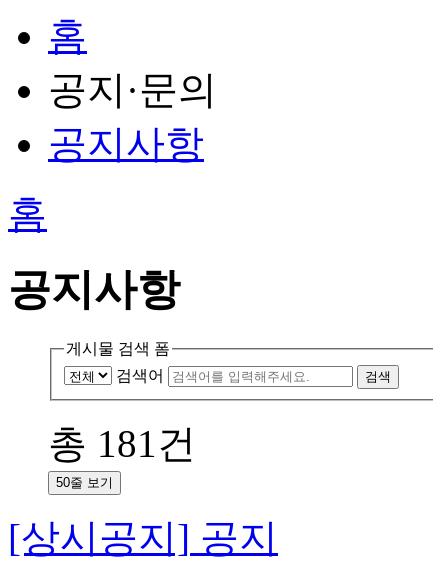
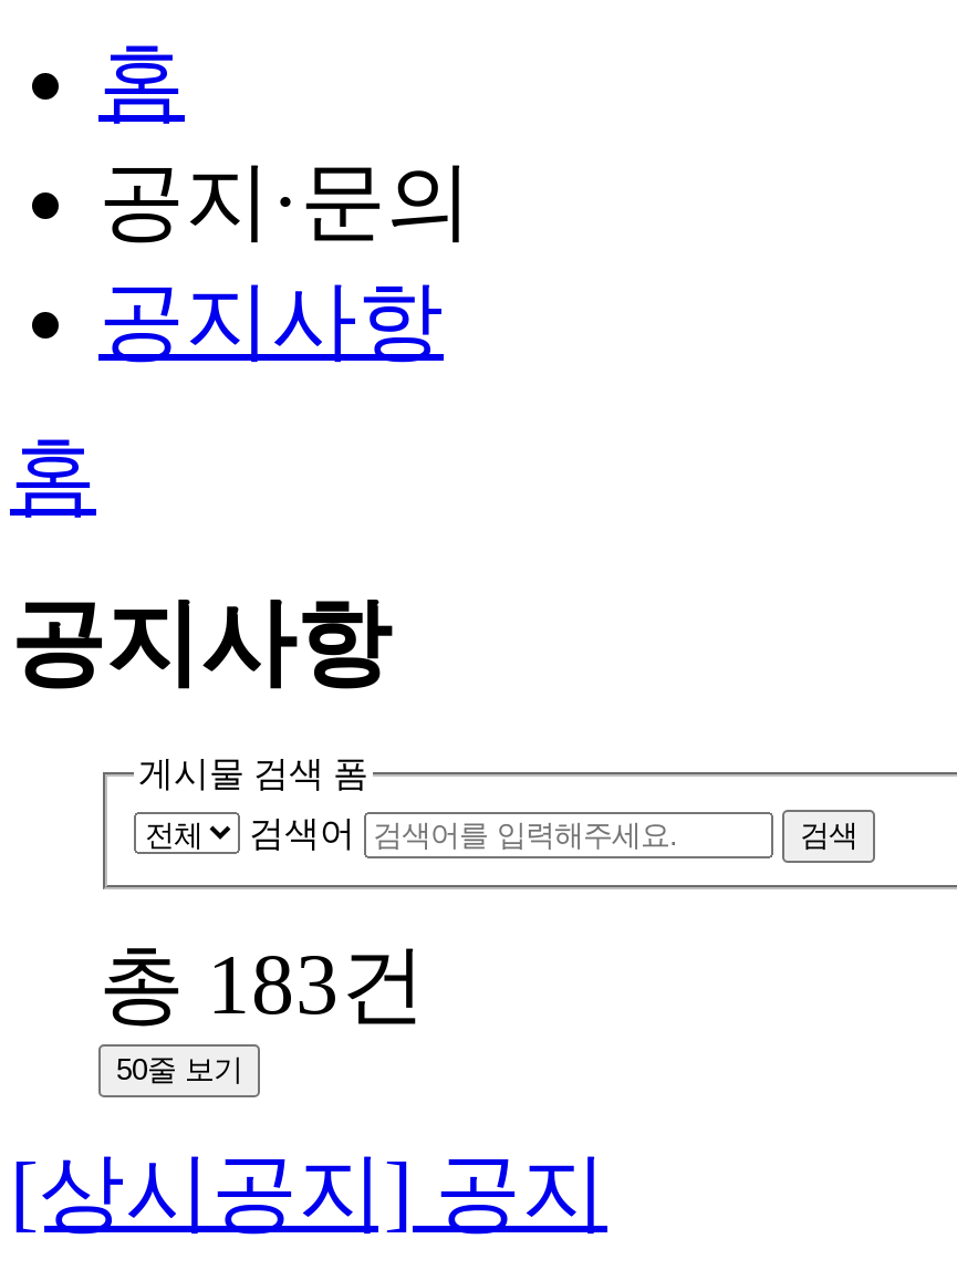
[48,422,196,465] 총 181건 -> [98,937,426,1032] 총 183건

